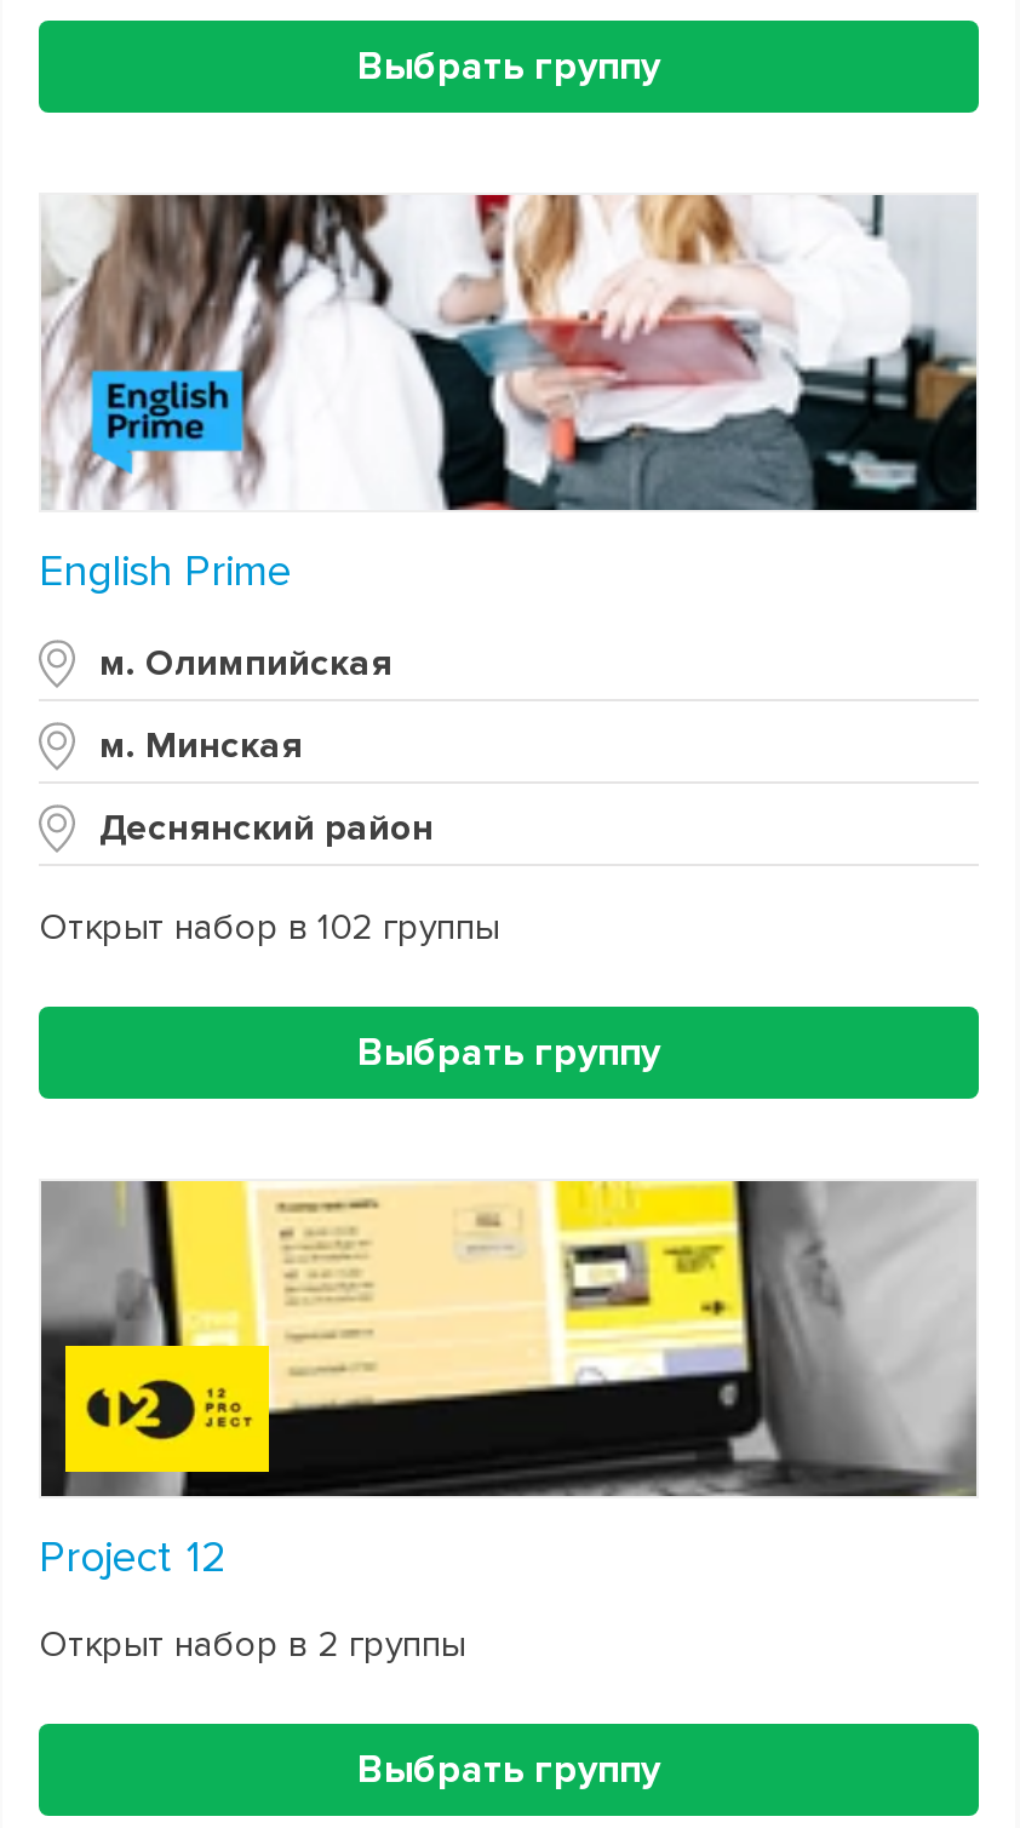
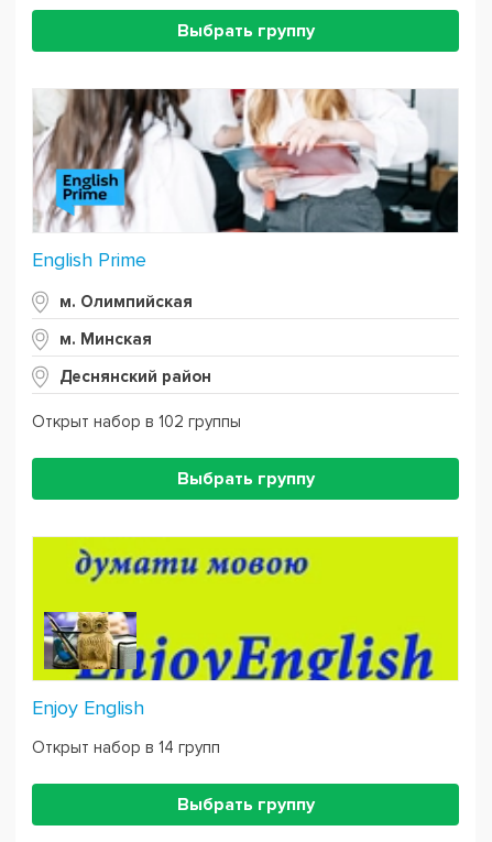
[39,1179,979,1583] [image] | Project 12 -> [32,536,459,720] [image] | Enjoy English
[39,1622,465,1666] Открыт набор в 2 группы -> [32,737,220,757] Открыт набор в 14 групп

